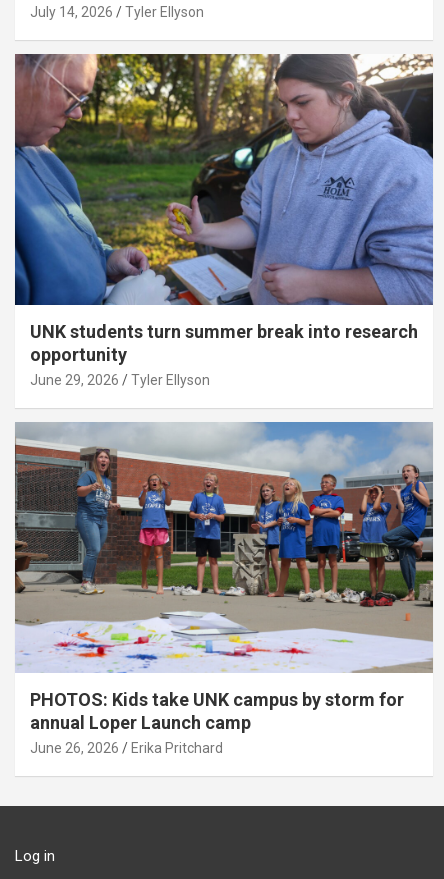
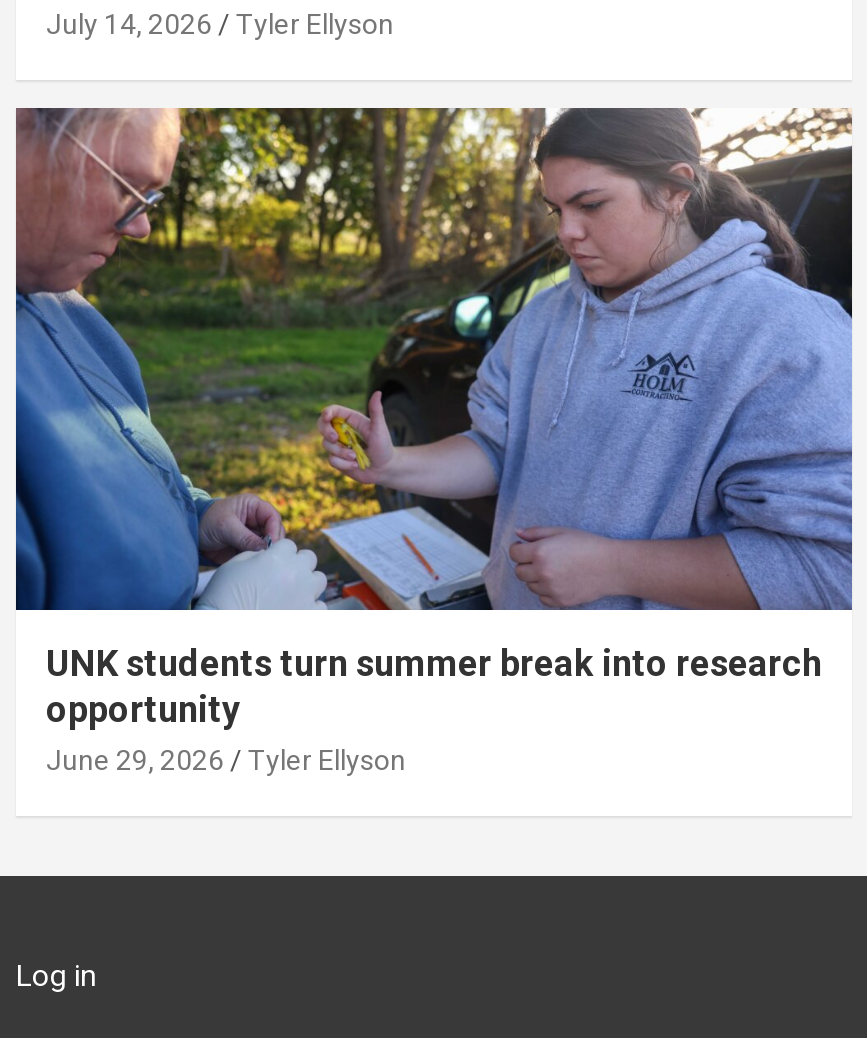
[14,421,434,756] [image] | PHOTOS: Kids take UNK campus by storm for | annual Loper Launch camp | June 26, 2026 | Erika Pritchard -> none

